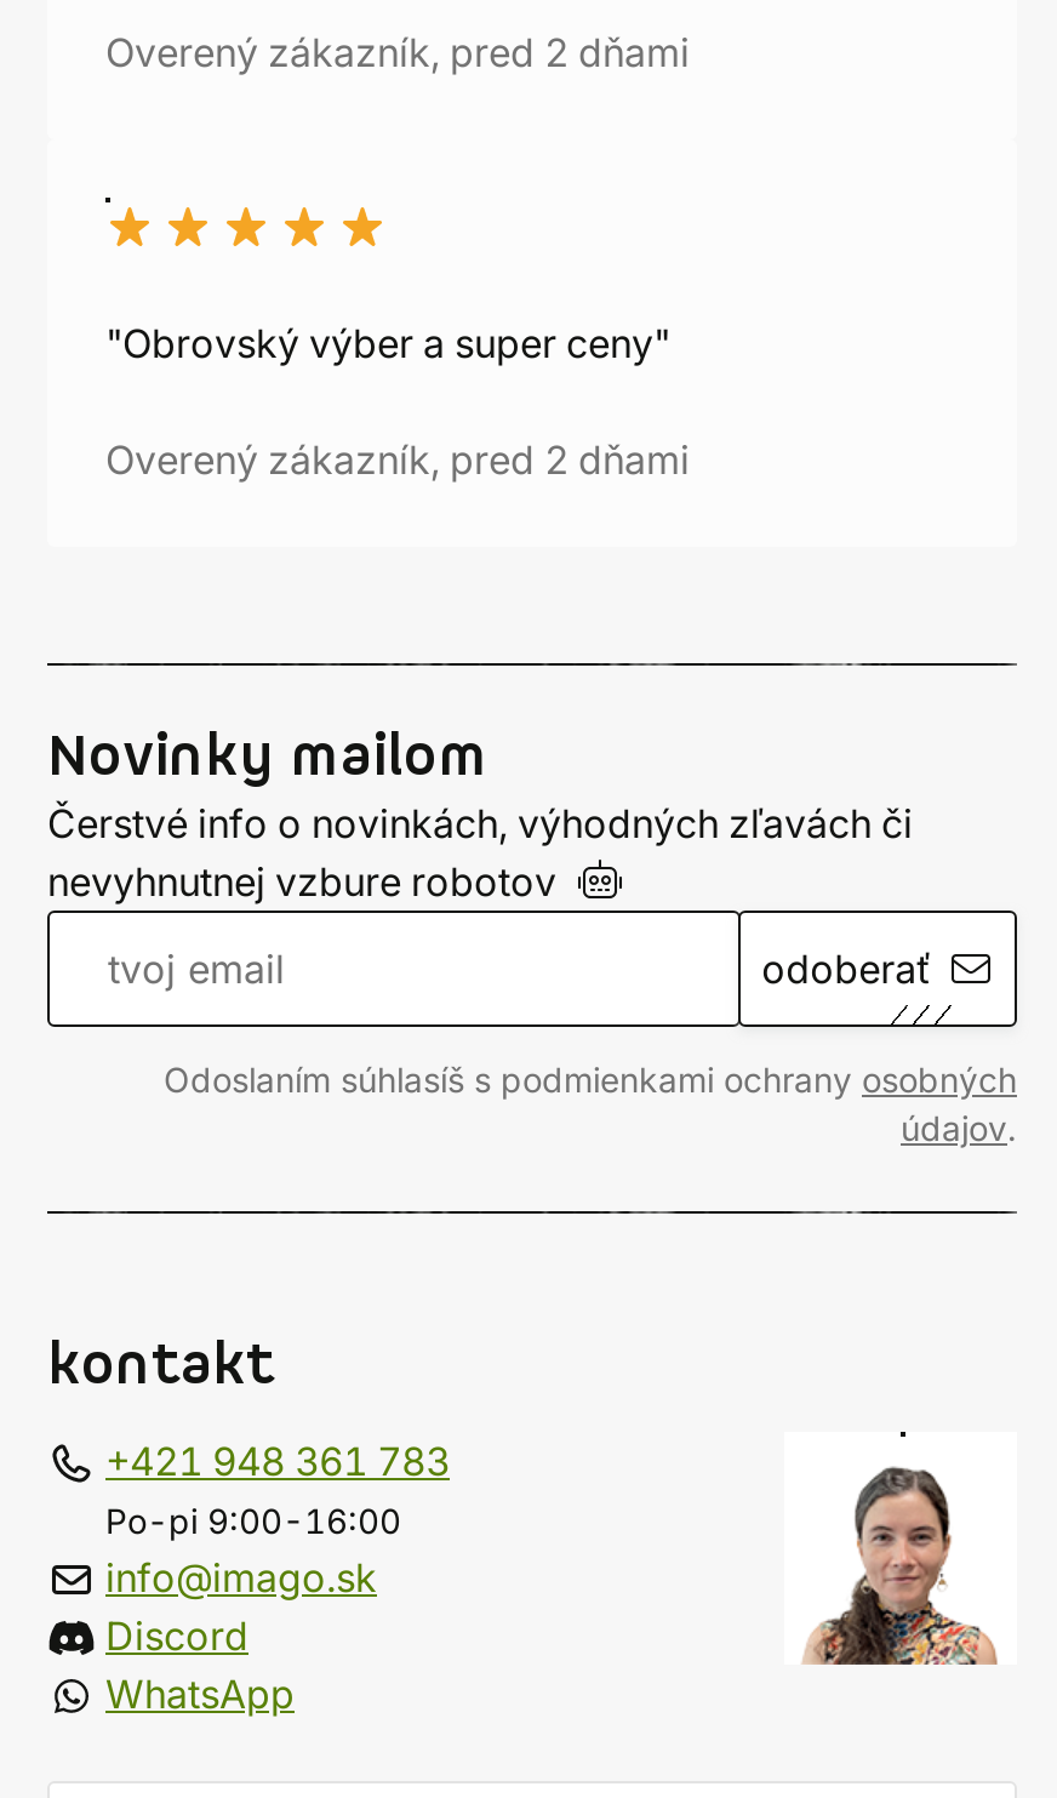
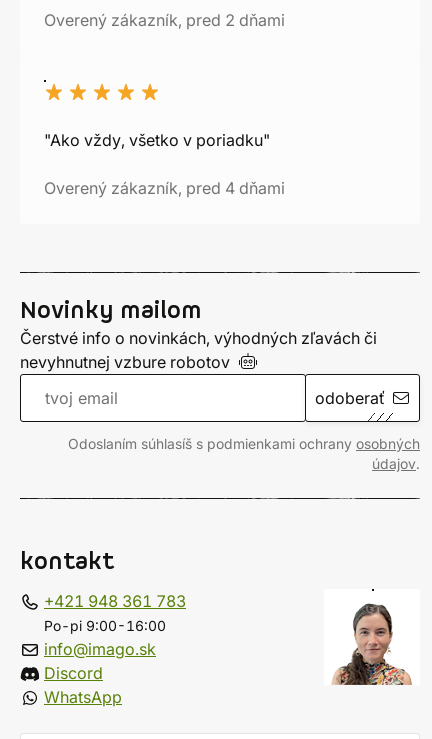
[105,319,670,367] "Obrovský výber a super ceny" -> [44,130,270,150] "Ako vždy, všetko v poriadku"
[105,435,690,484] Overený zákazník, pred 2 dňami -> [44,178,285,198] Overený zákazník, pred 4 dňami

